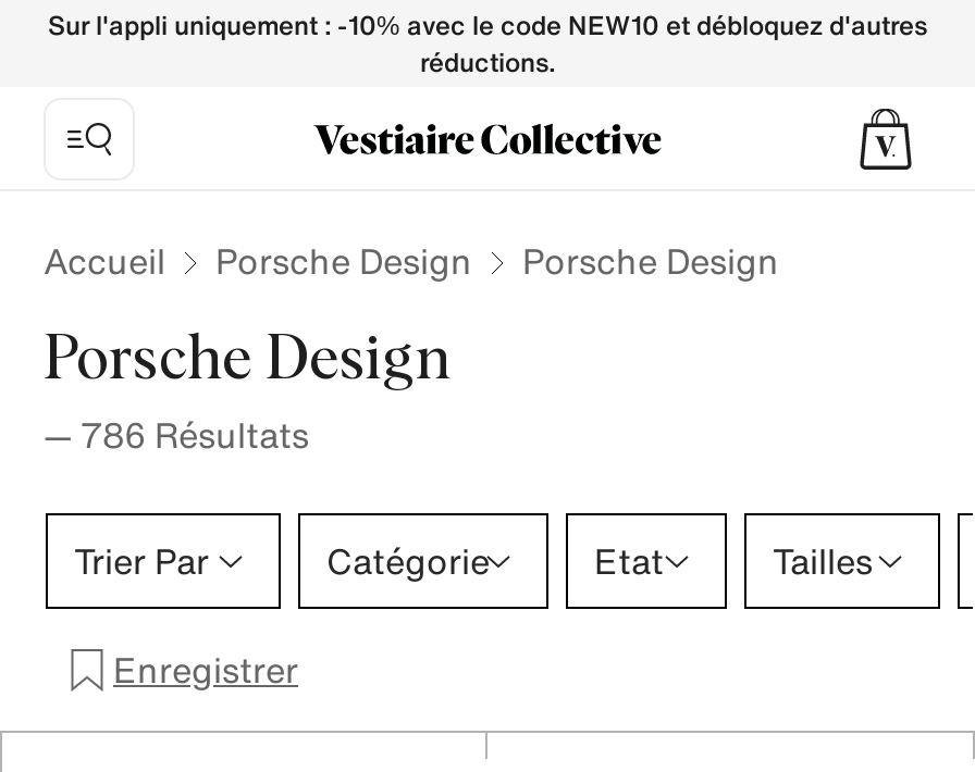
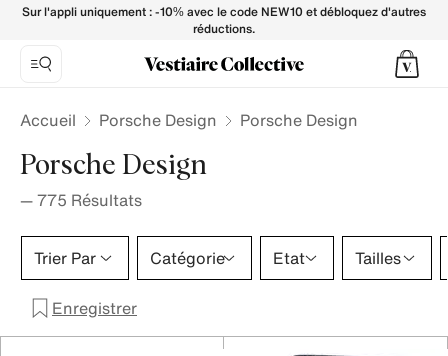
[44,409,309,461] — 786 Résultats -> [20,188,142,212] — 775 Résultats

